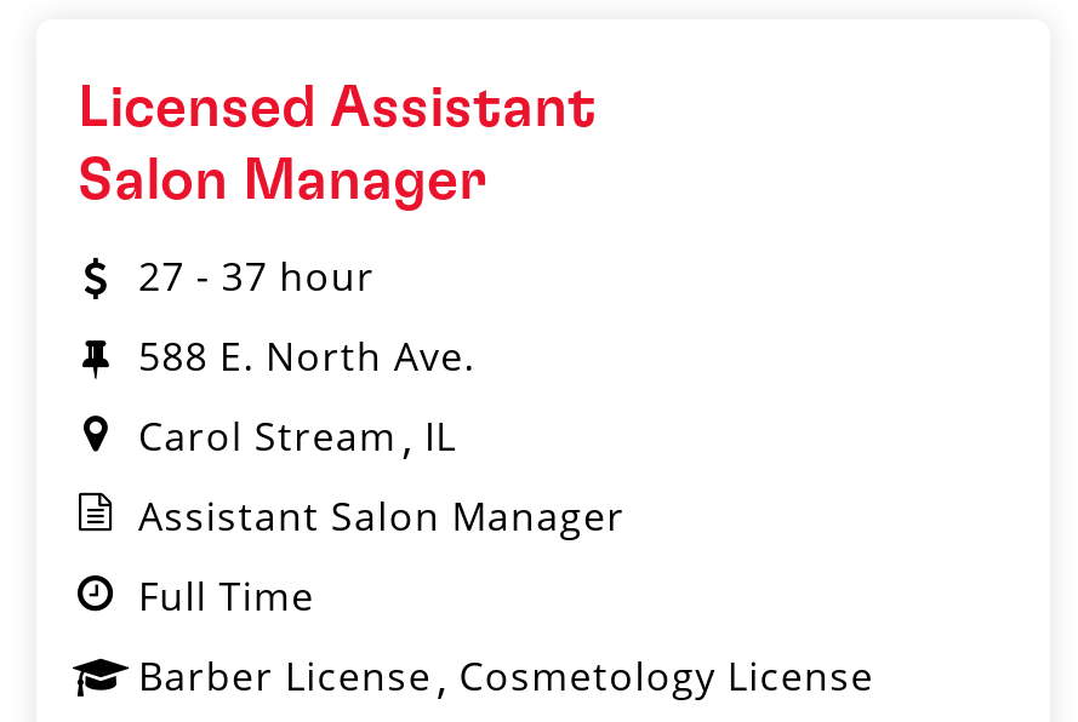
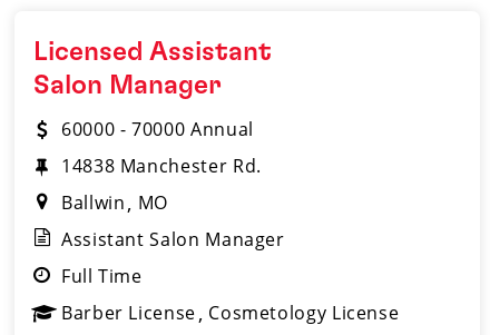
[138,250,375,303] 27 - 37 hour -> [61,117,254,141] 60000 - 70000 Annual
[138,330,475,383] 588 E. North Ave. -> [61,154,261,178] 14838 Manchester Rd.
[138,409,456,463] Carol Stream IL -> [61,190,168,215] Ballwin MO

